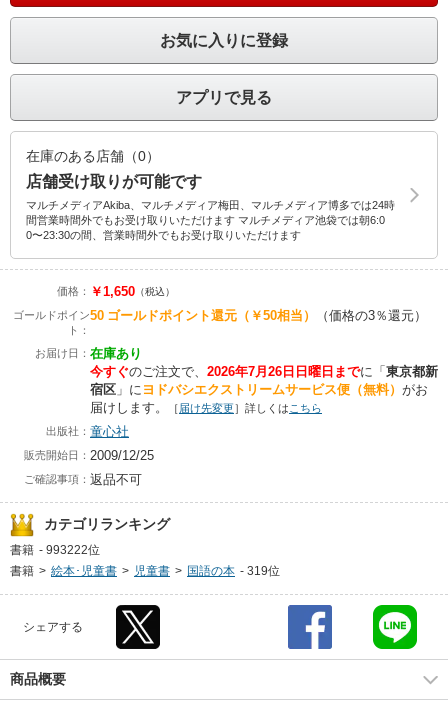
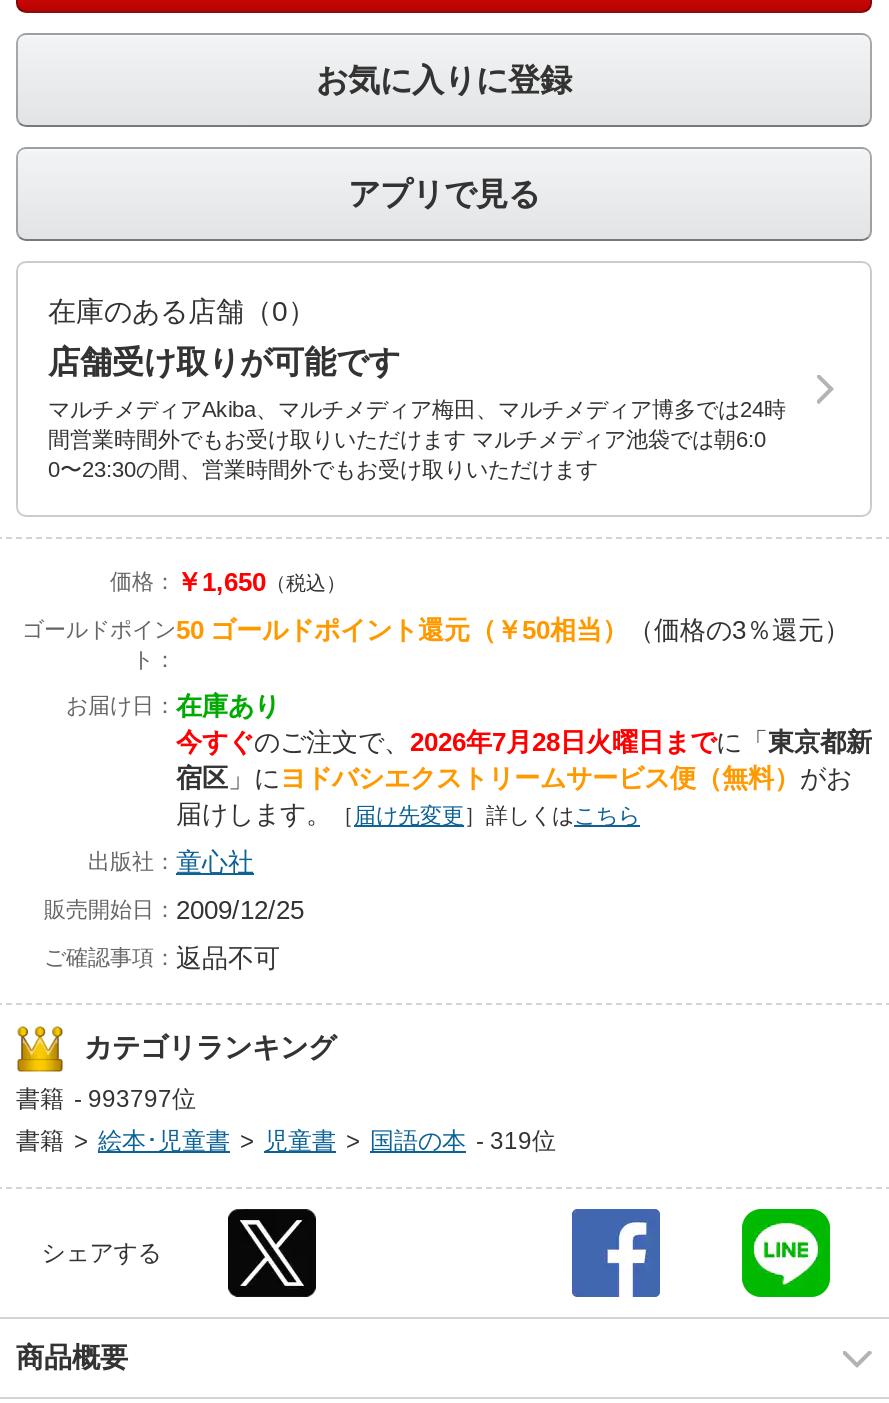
[90,364,438,379] 今すぐのご注文で、2026年7月26日日曜日までに「東京都新 -> [176,727,872,757] 今すぐのご注文で、2026年7月28日火曜日までに「東京都新
[10,543,100,557] 書籍 - 993222位 -> [16,1085,196,1113] 書籍 - 993797位

